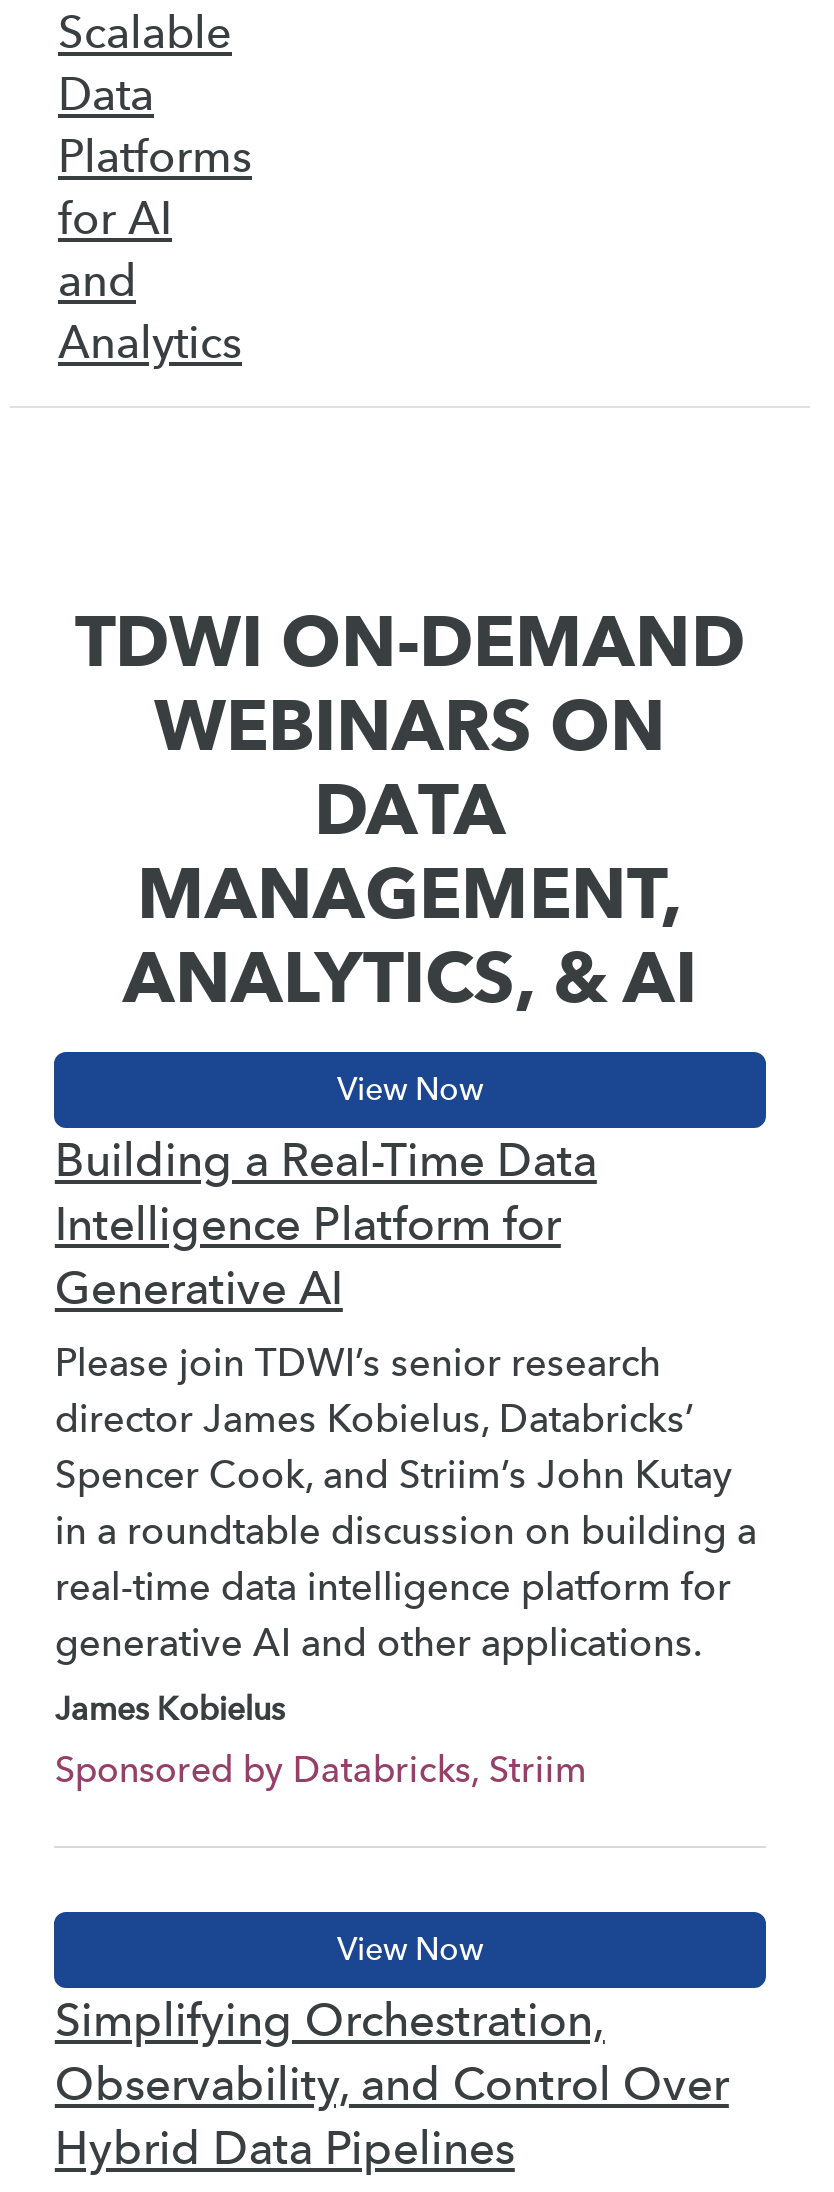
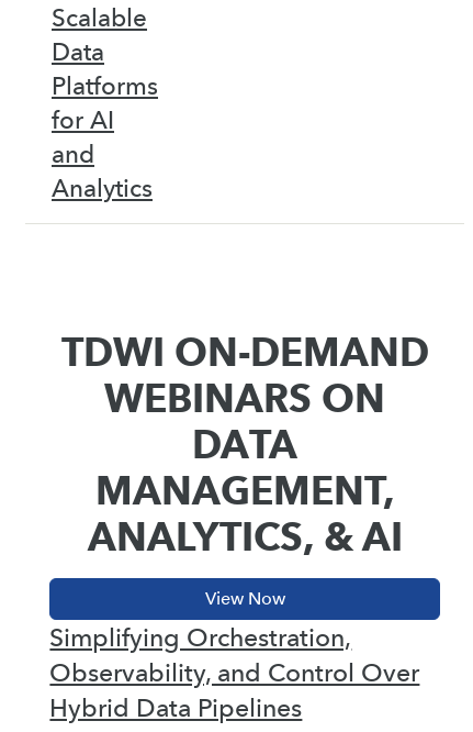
[55,1131,757,1792] Building a Real-Time Data | Intelligence Platform for | Generative AI | Please join TDWI’s senior research | director James Kobielus, Databricks’ | Spencer Cook, and Striim’s John Kutay | in a roundtable discussion on building a | real-time data intelligence platform for | generative AI and other applications. | James Kobielus | Sponsored by Databricks, Striim -> none

